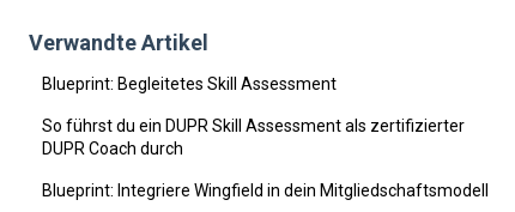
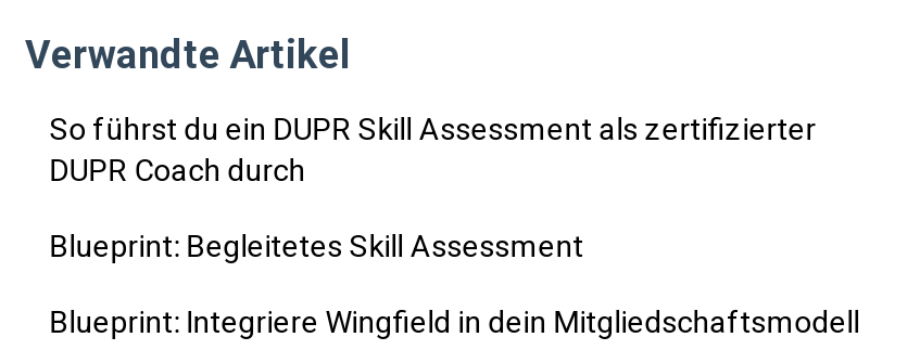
moved [42,74,337,93] -> [49,228,584,263]: Blueprint: Begleitetes Skill Assessment
moved [42,116,465,158] -> [49,111,816,187]: So führst du ein DUPR Skill Assessment als zertifizierter | DUPR Coach durch

